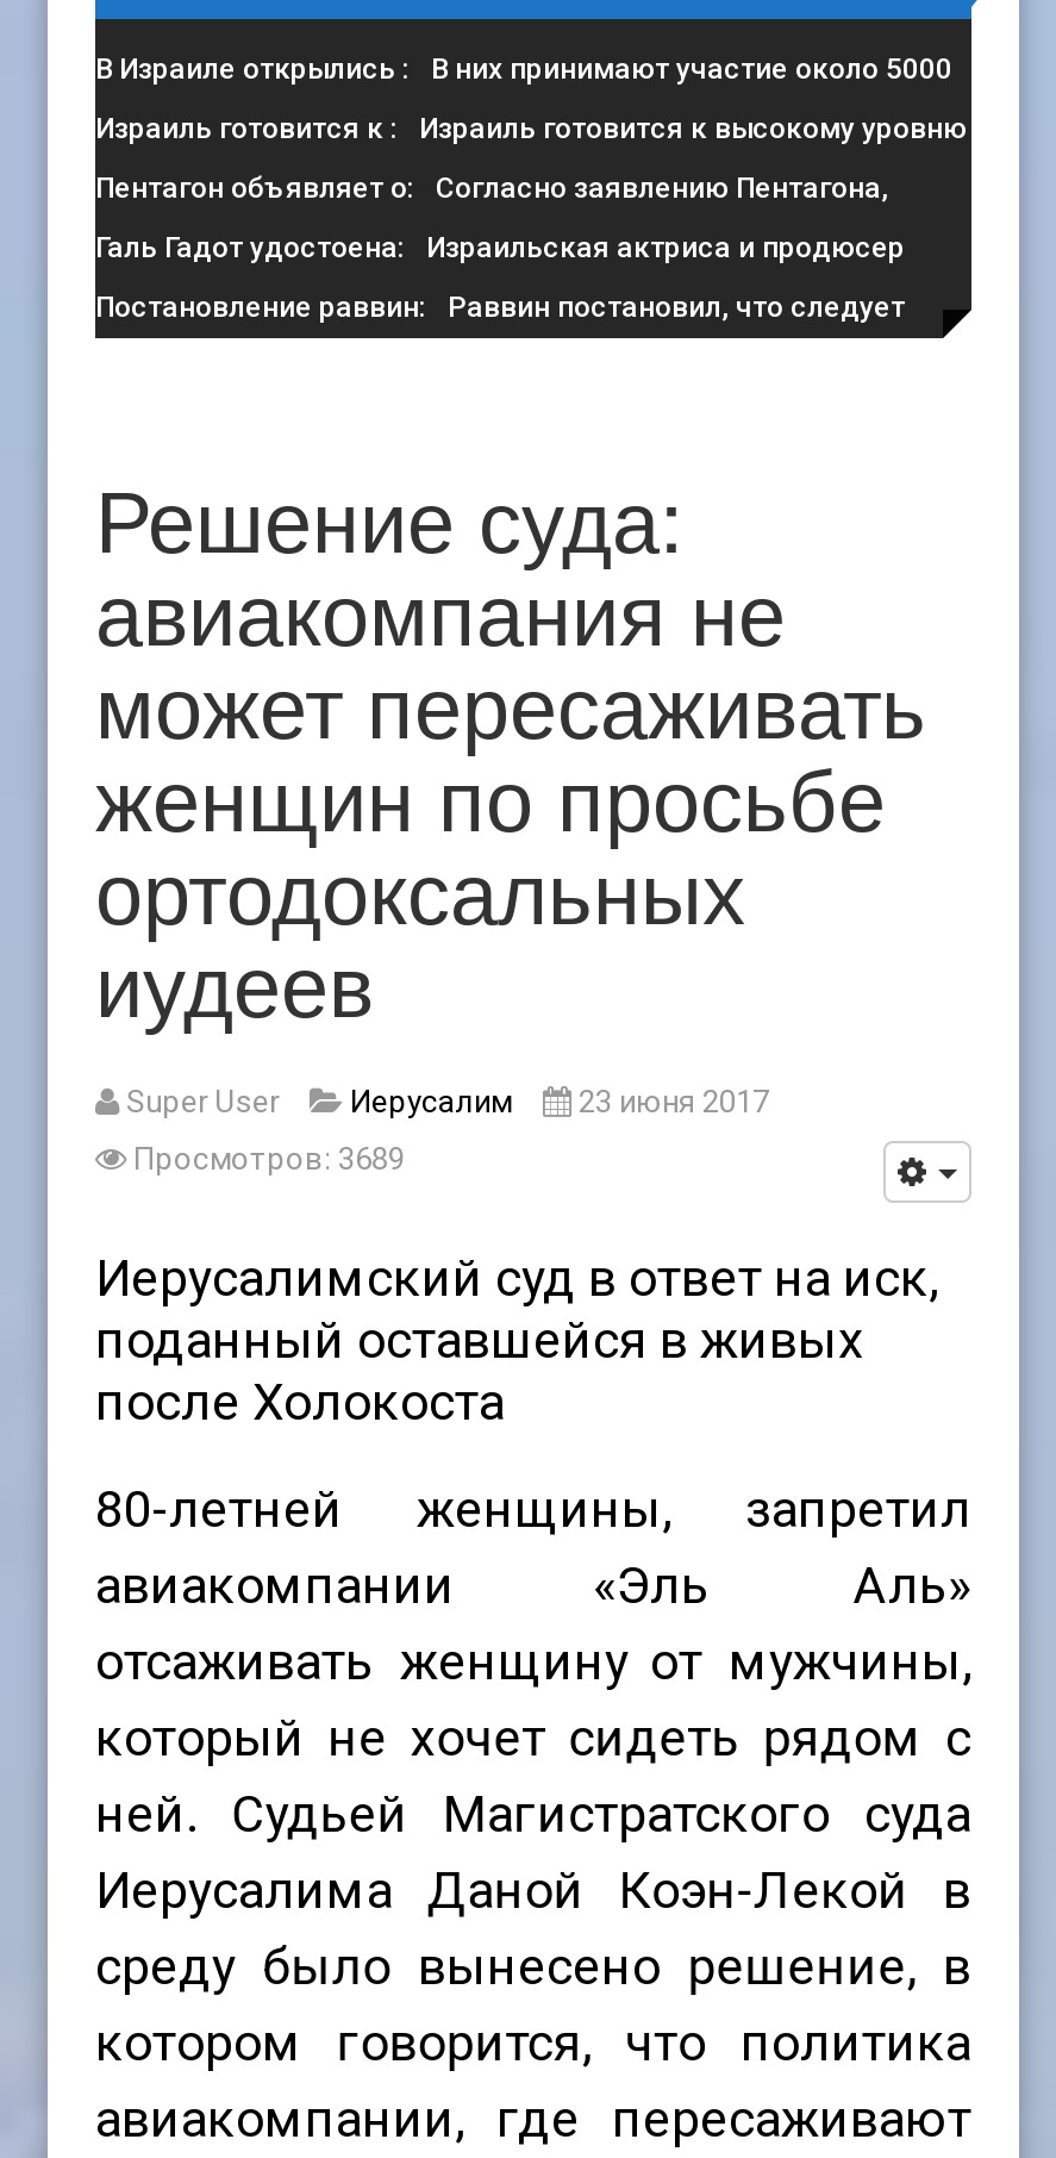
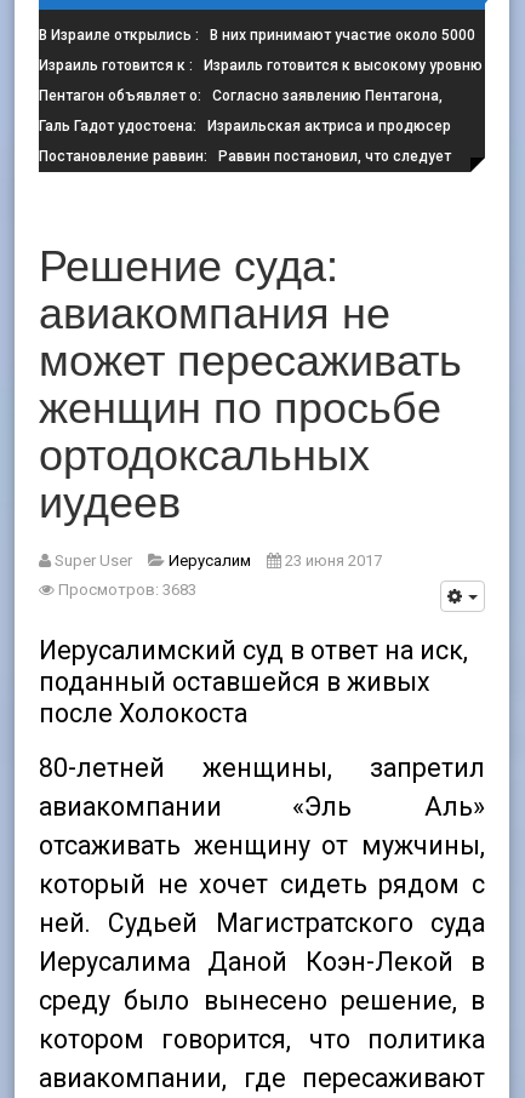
[133,1141,405,1177] Просмотров: 3689 -> [58,581,196,599] Просмотров: 3683

